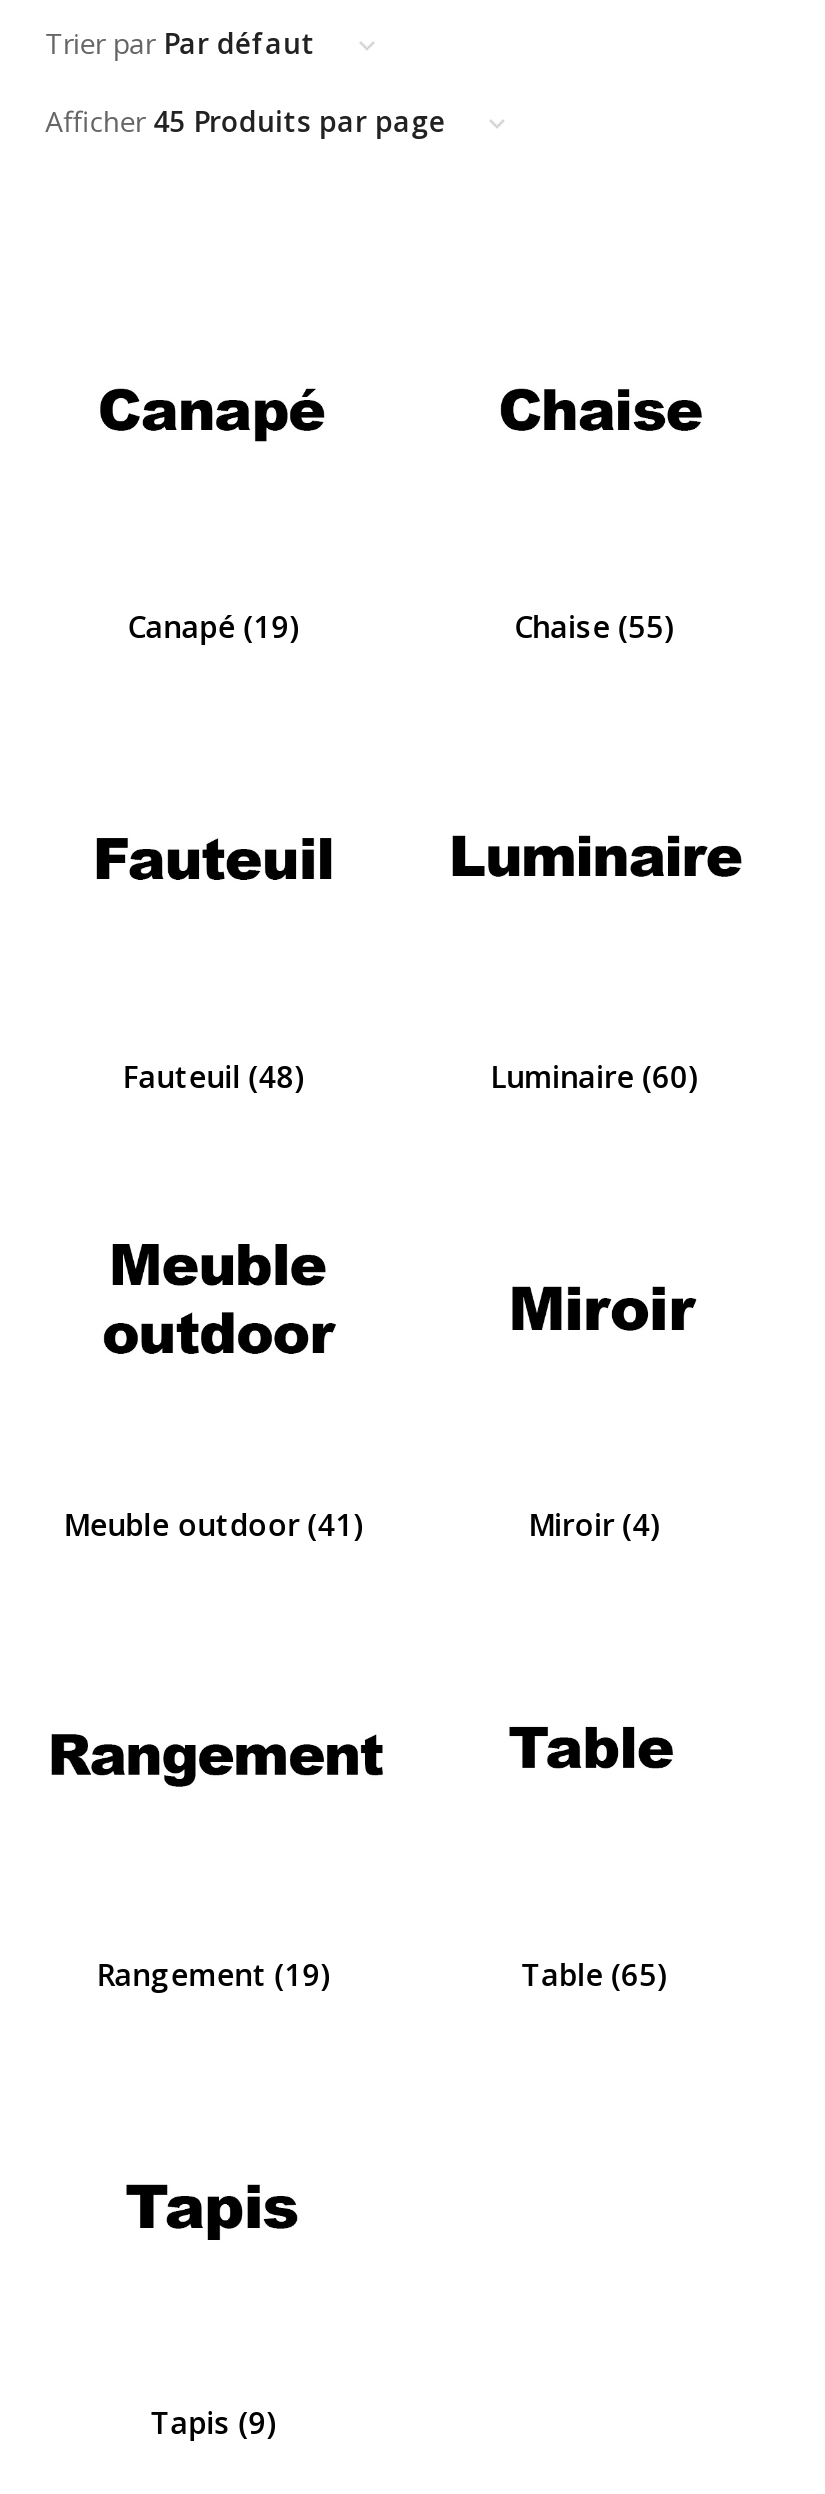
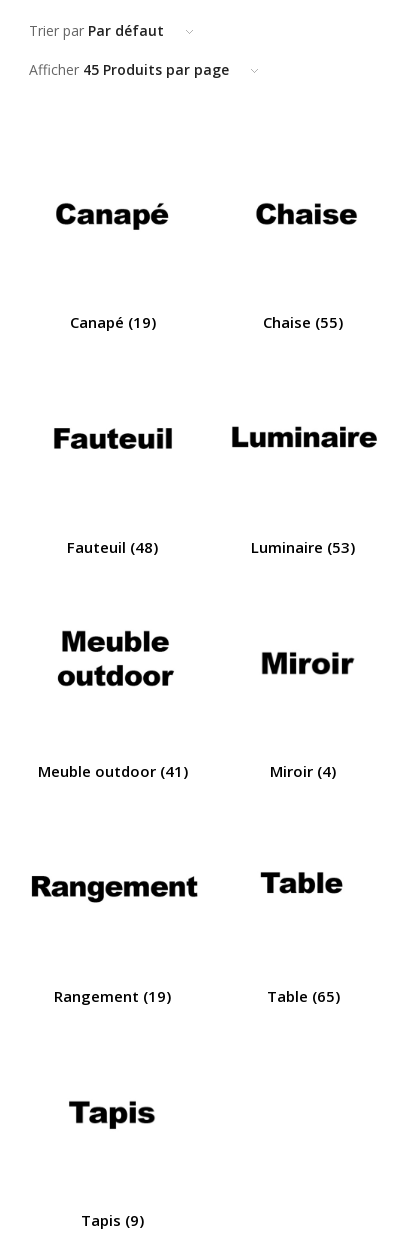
[490,1056,698,1096] Luminaire (60) -> [251,537,355,557] Luminaire (53)

